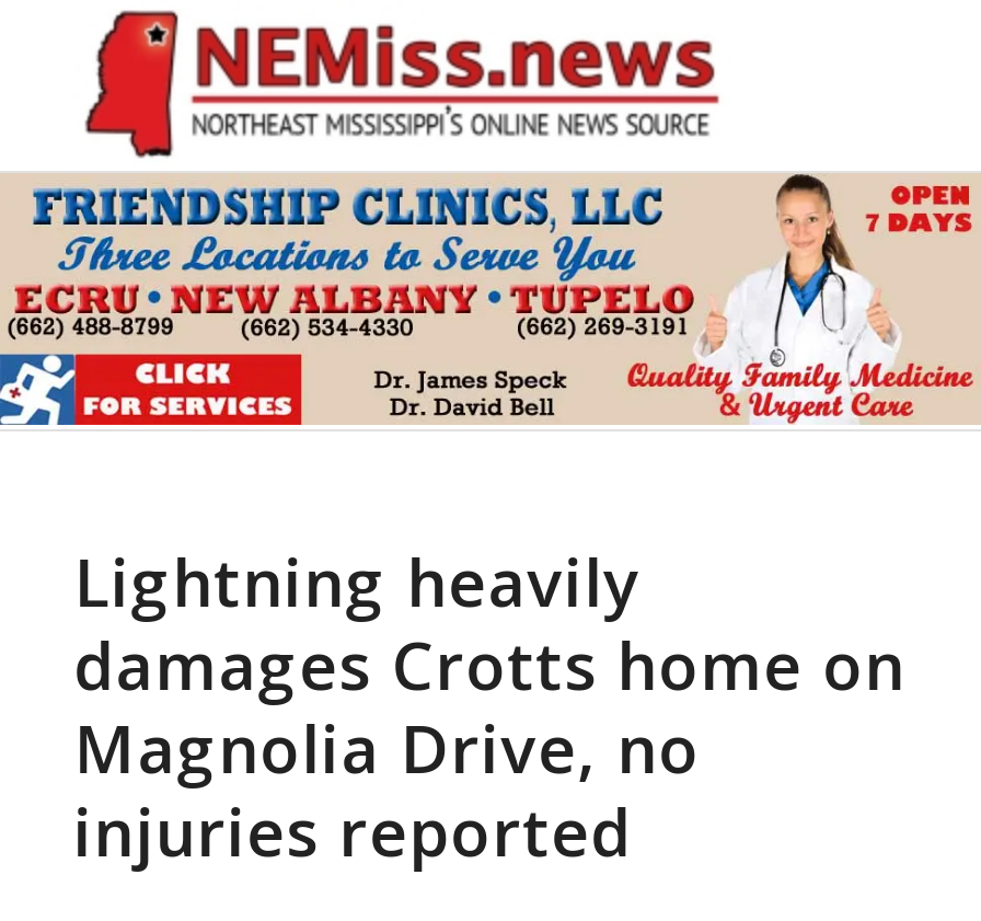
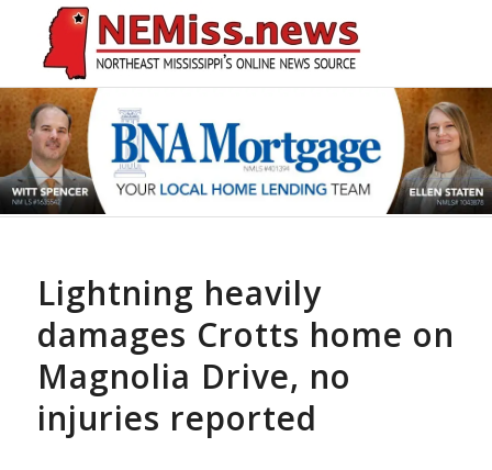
[7,173,974,427] [image] -> [3,87,489,215] [image]

